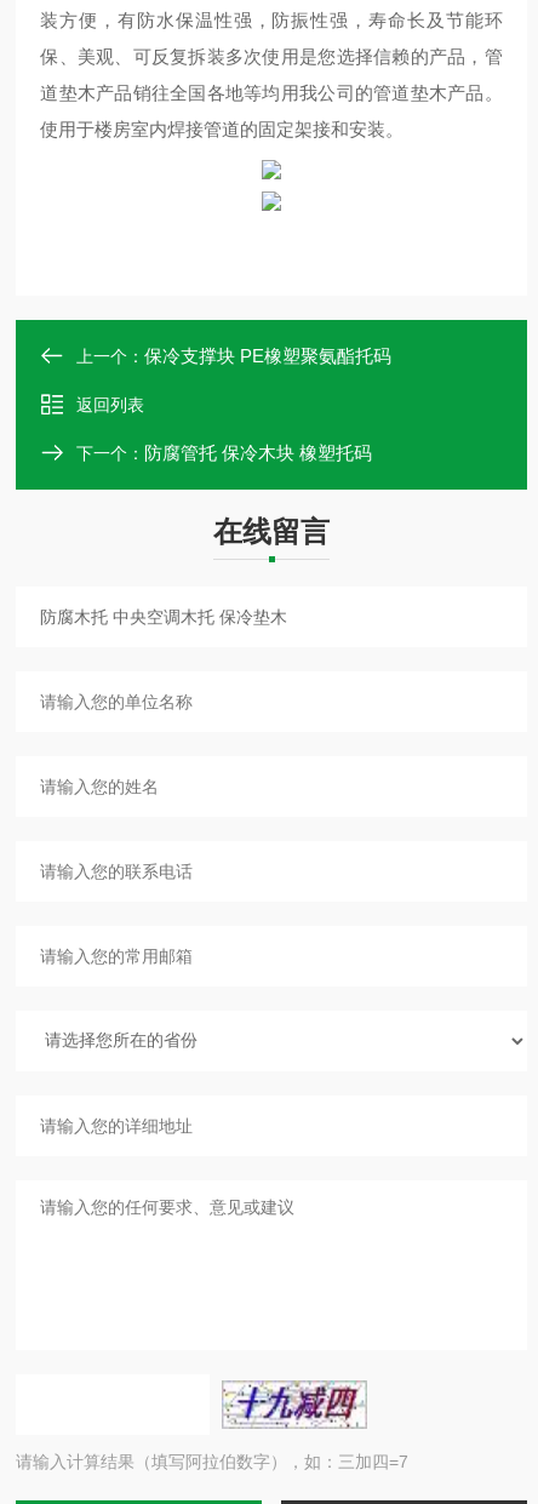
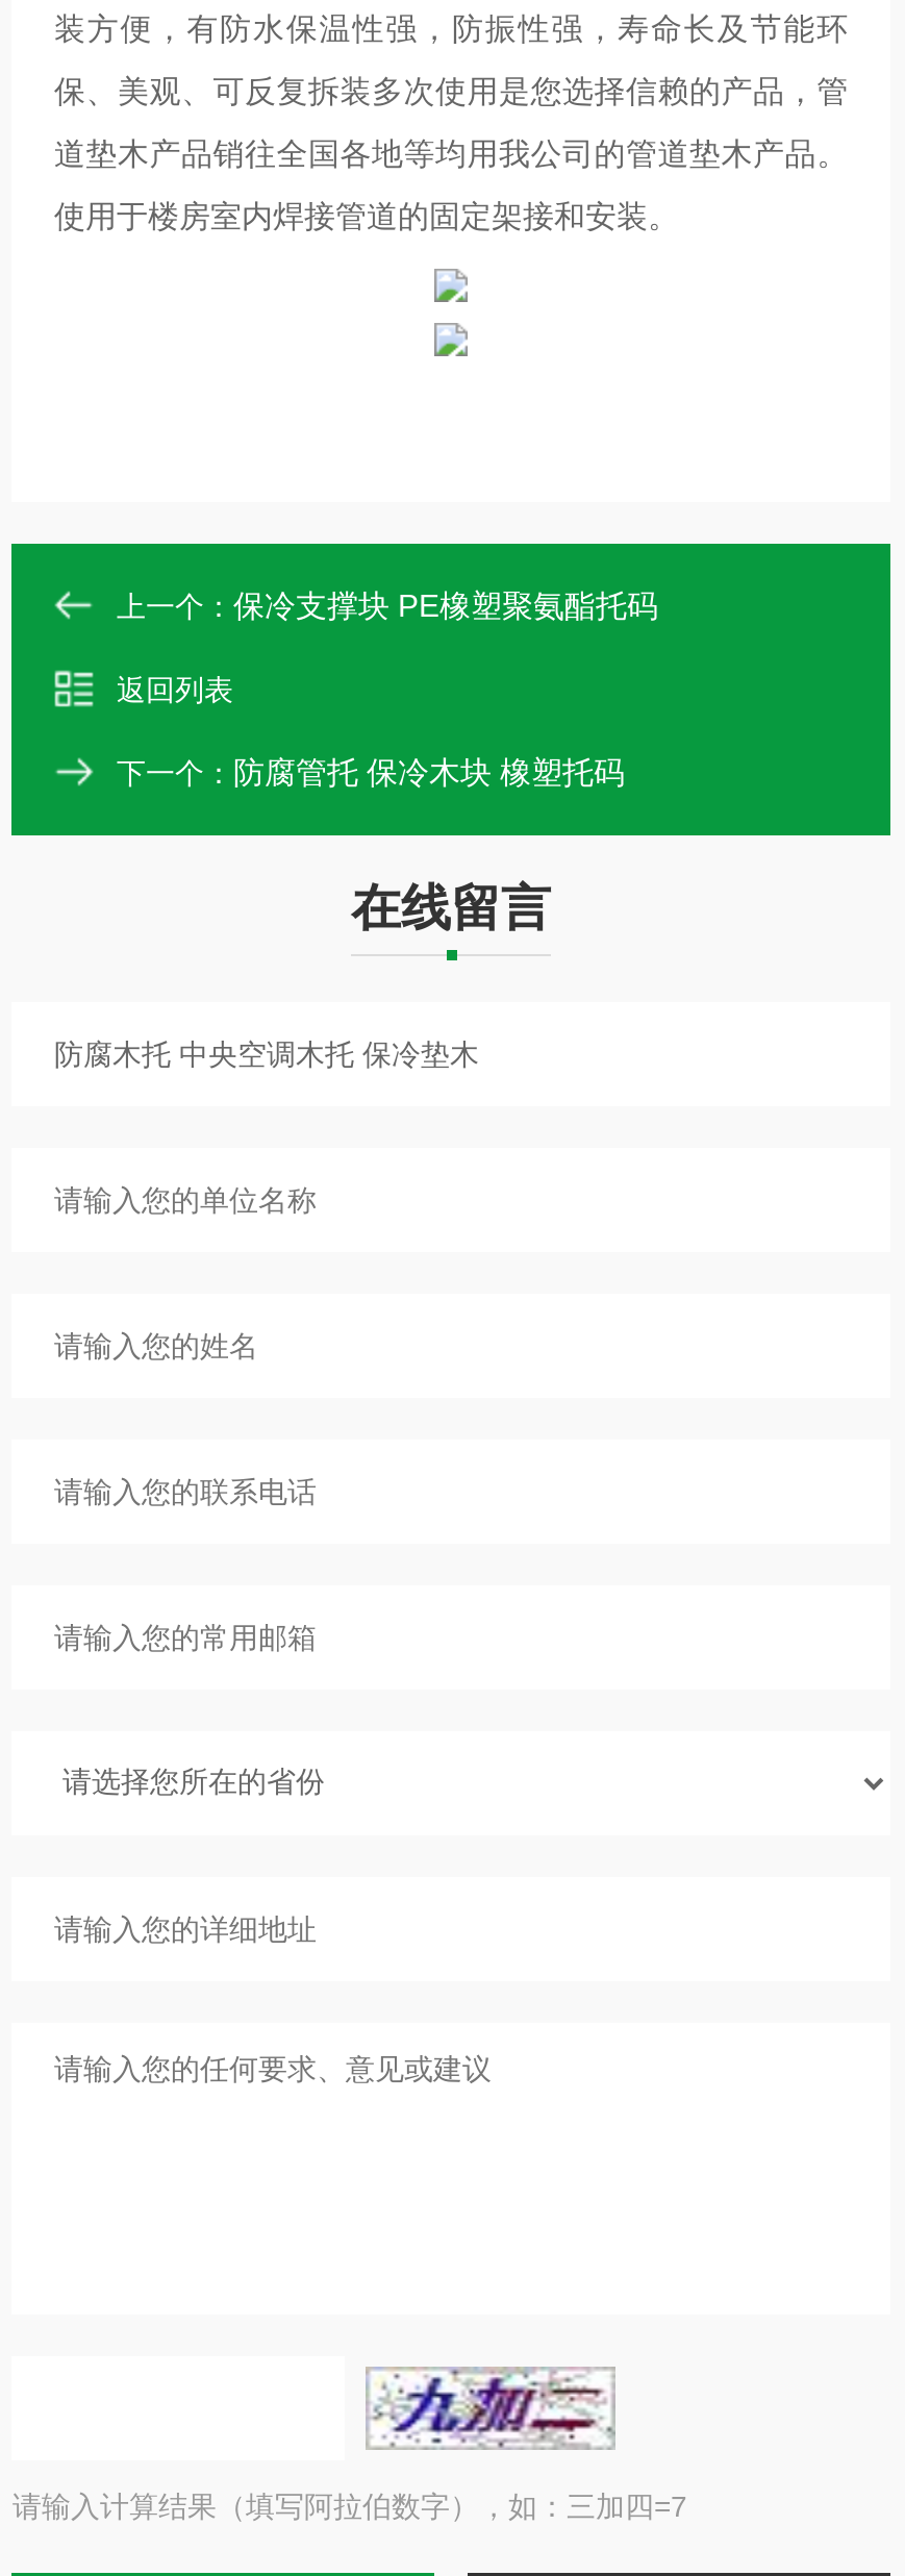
[223,1382,366,1426] [image] -> [372,2369,615,2448] [image]

